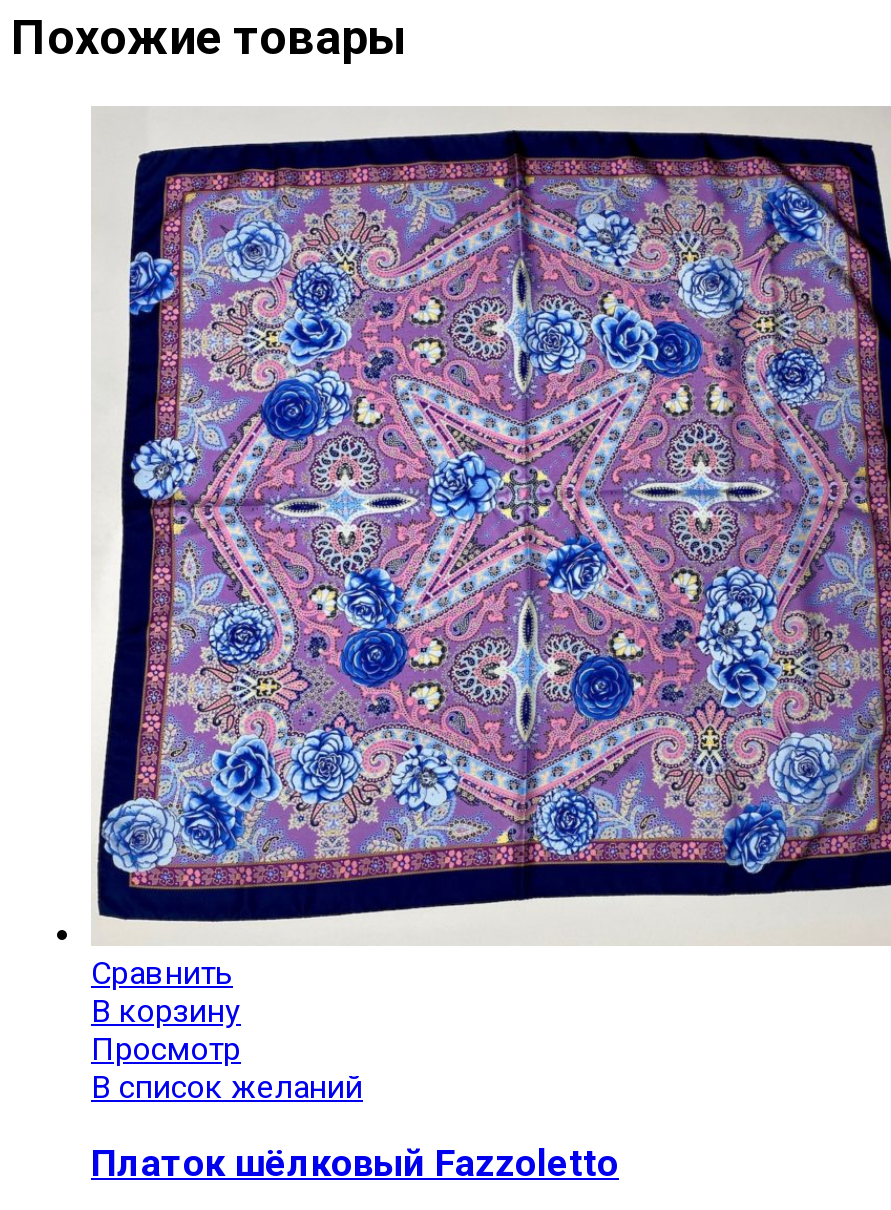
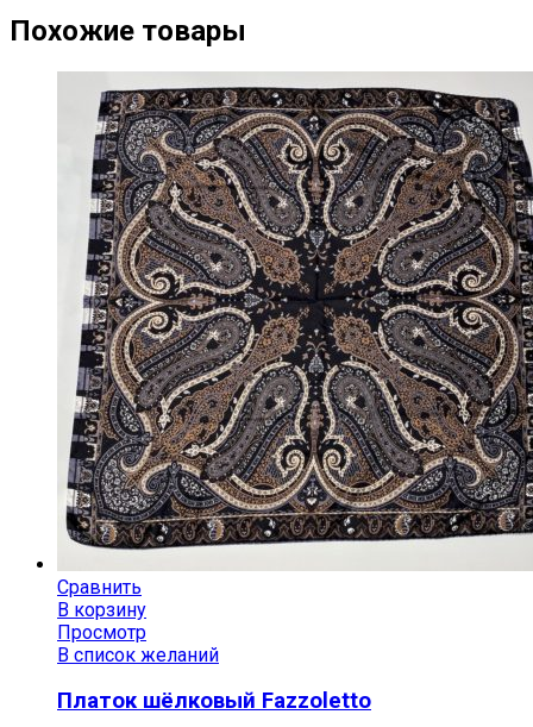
[95,128,885,924] [image] -> [61,86,529,557] [image]

